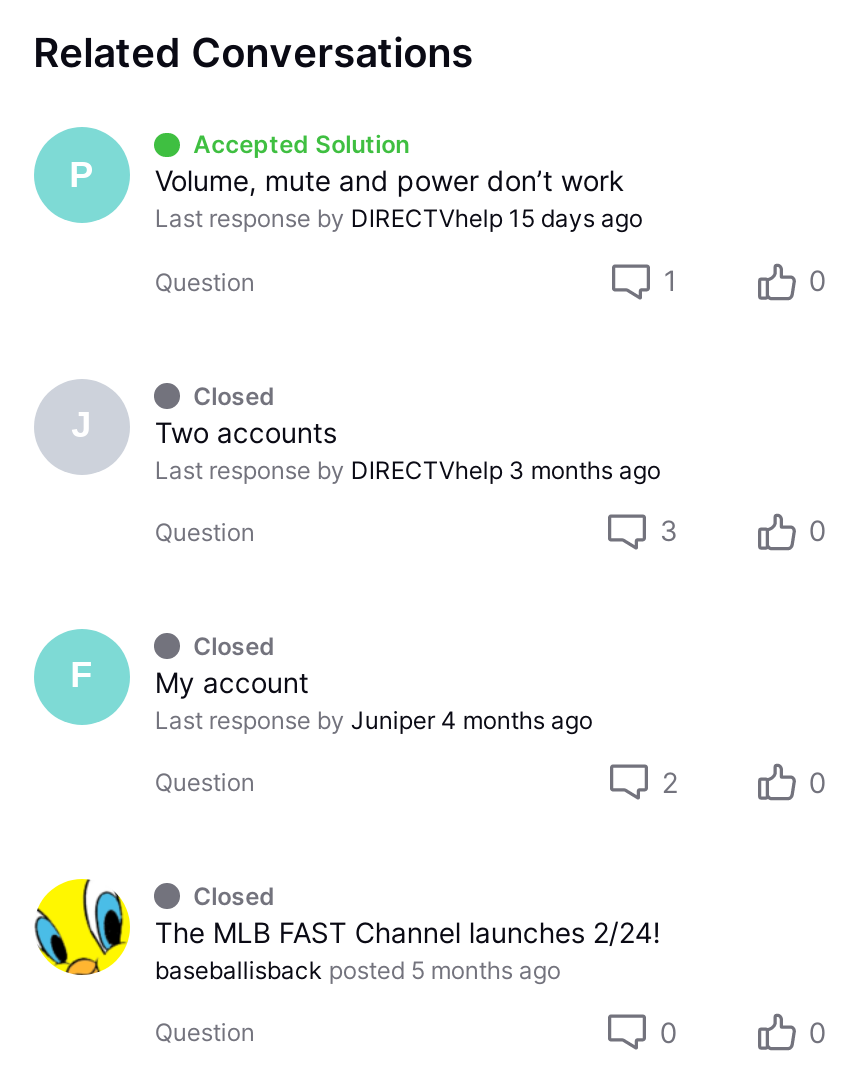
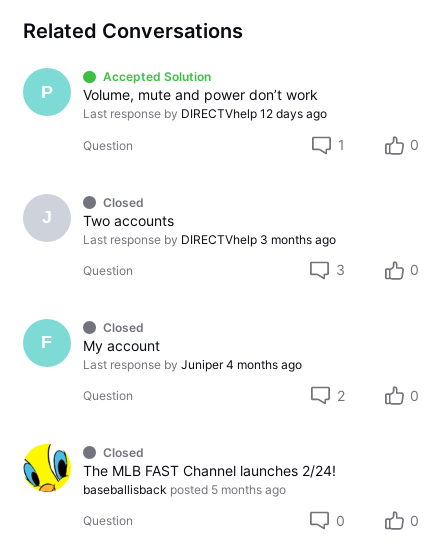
[155,204,643,234] Last response by DIRECTVhelp 15 days ago -> [83,106,327,121] Last response by DIRECTVhelp 12 days ago

